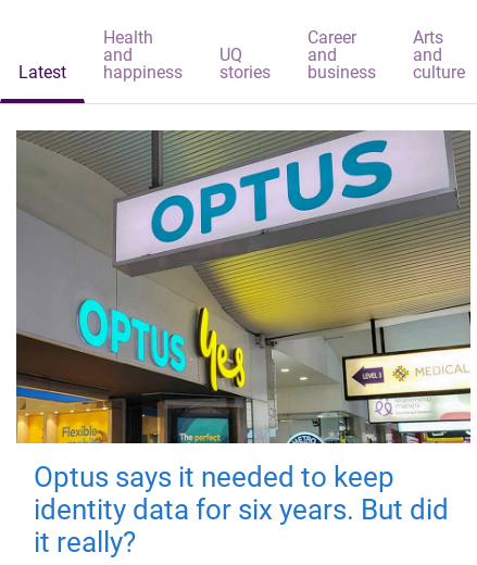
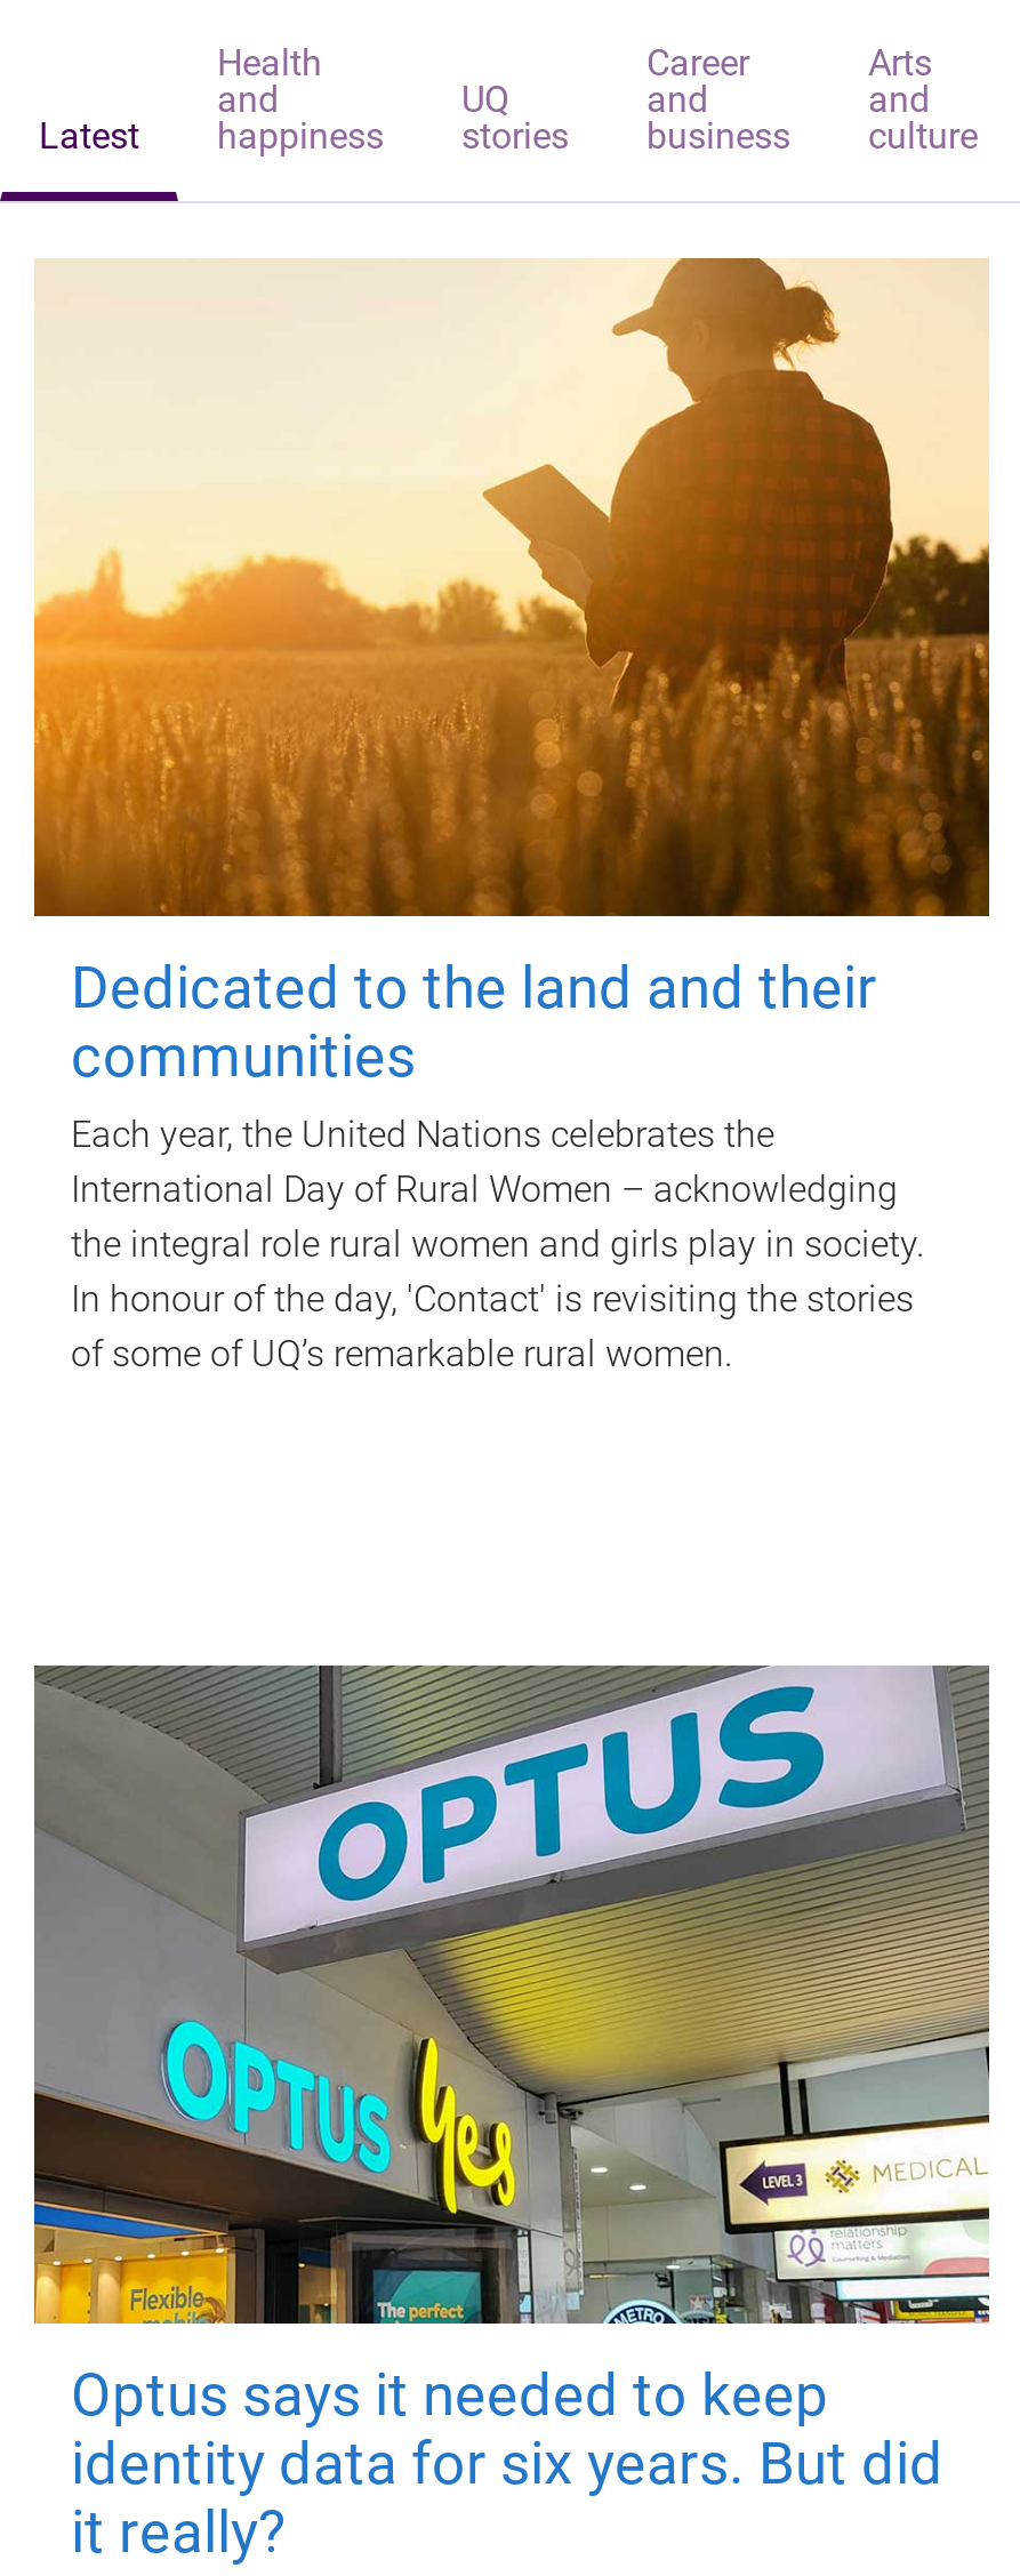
none -> [32,258,991,1375] [image] | Dedicated to the land and their | communities | Each year, the United Nations celebrates the | International Day of Rural Women – acknowledging | the integral role rural women and girls play in society. | In honour of the day, 'Contact' is revisiting the stories | of some of UQ’s remarkable rural women.

